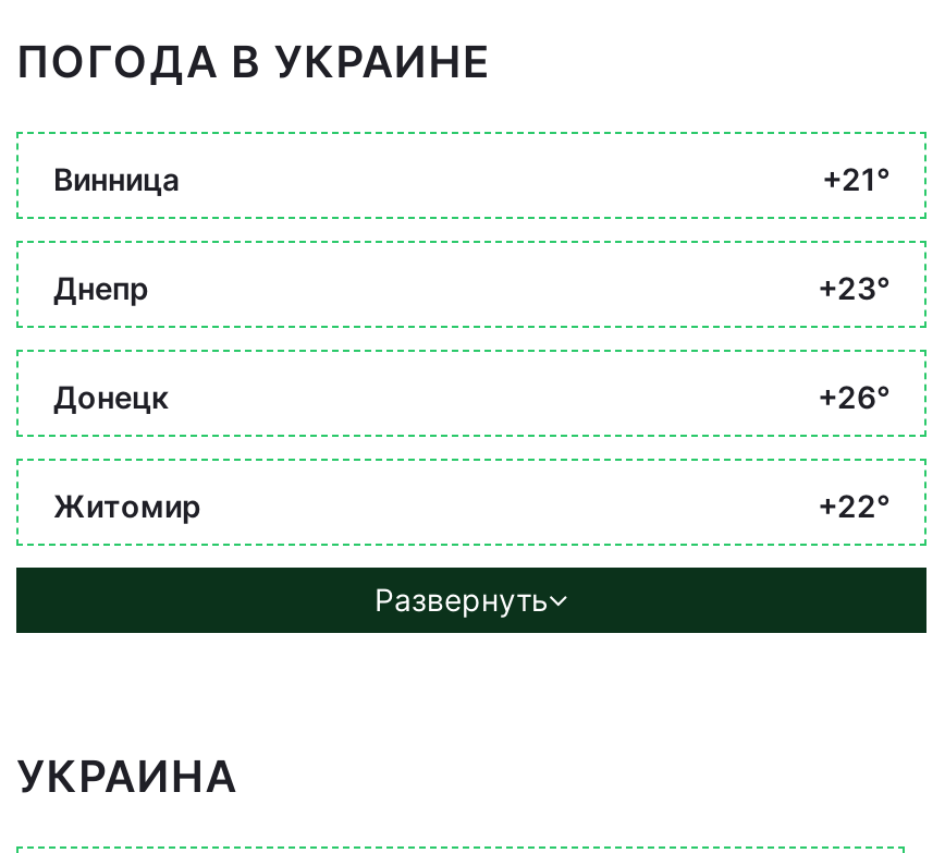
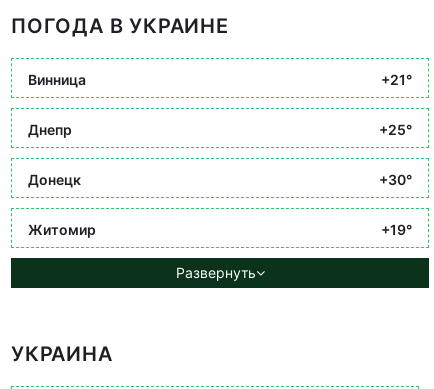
[818,268,889,305] +23° -> [379,120,412,137] +25°
[818,377,889,414] +26° -> [379,170,412,187] +30°
[818,486,889,523] +22° -> [381,220,412,237] +19°

